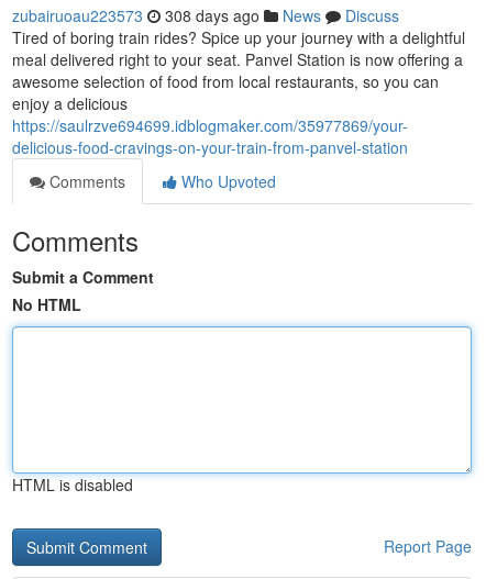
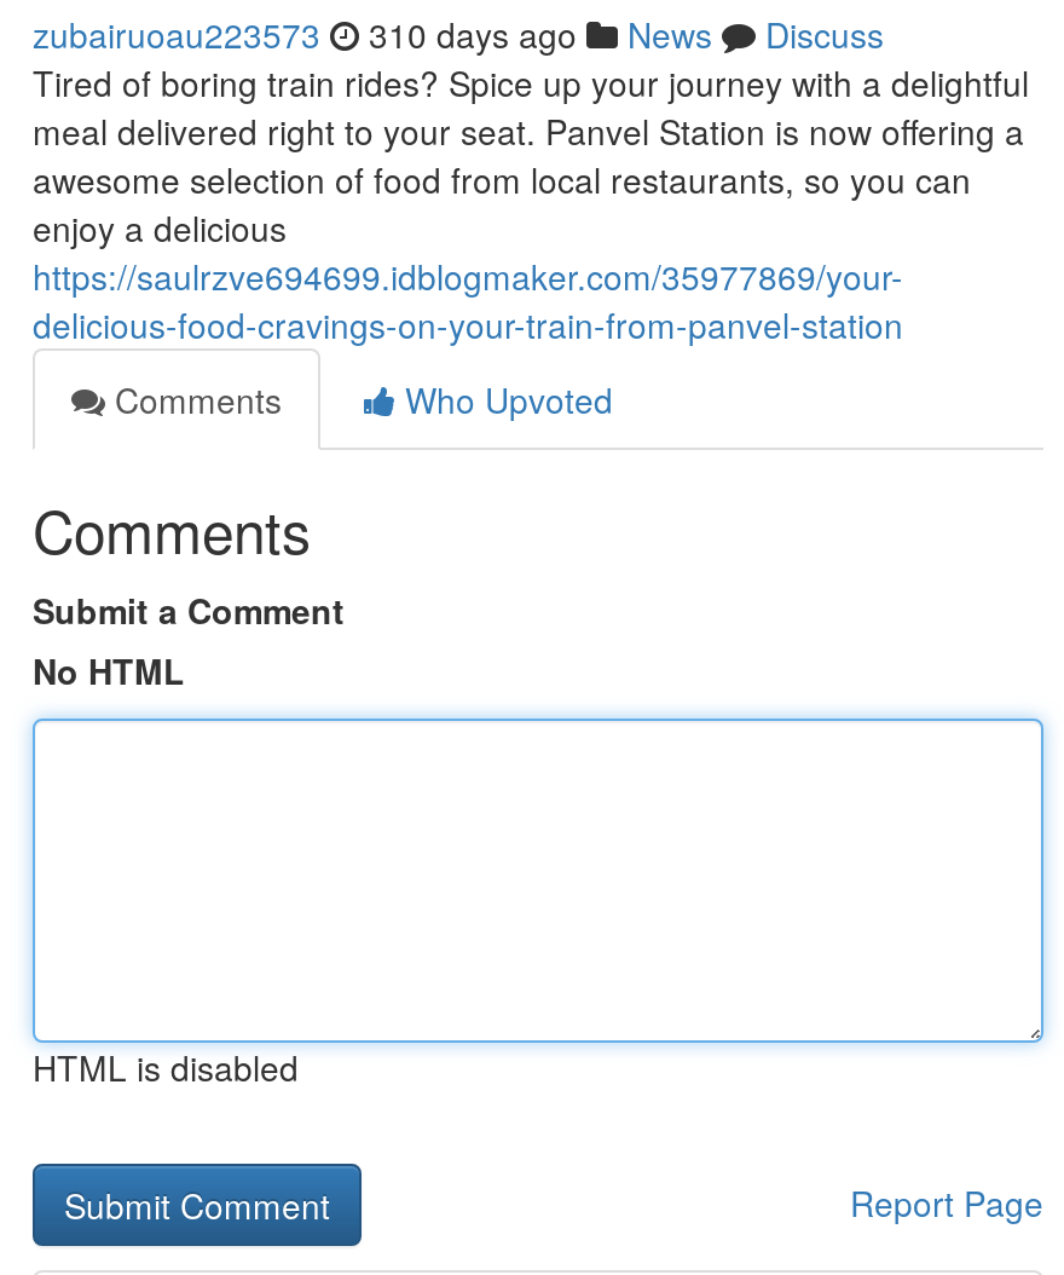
[12,4,399,26] zubairuoau223573 308 days ago News Discuss -> [33,10,884,58] zubairuoau223573 310 days ago News Discuss

